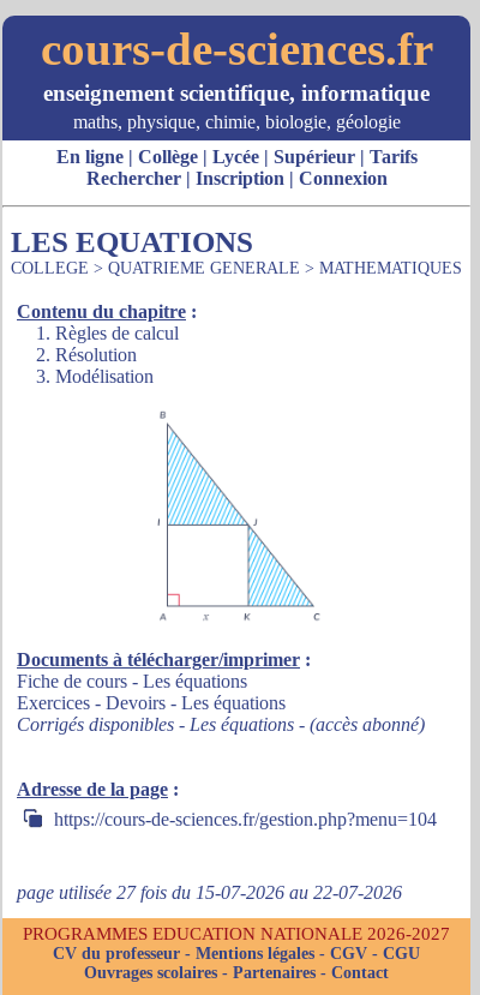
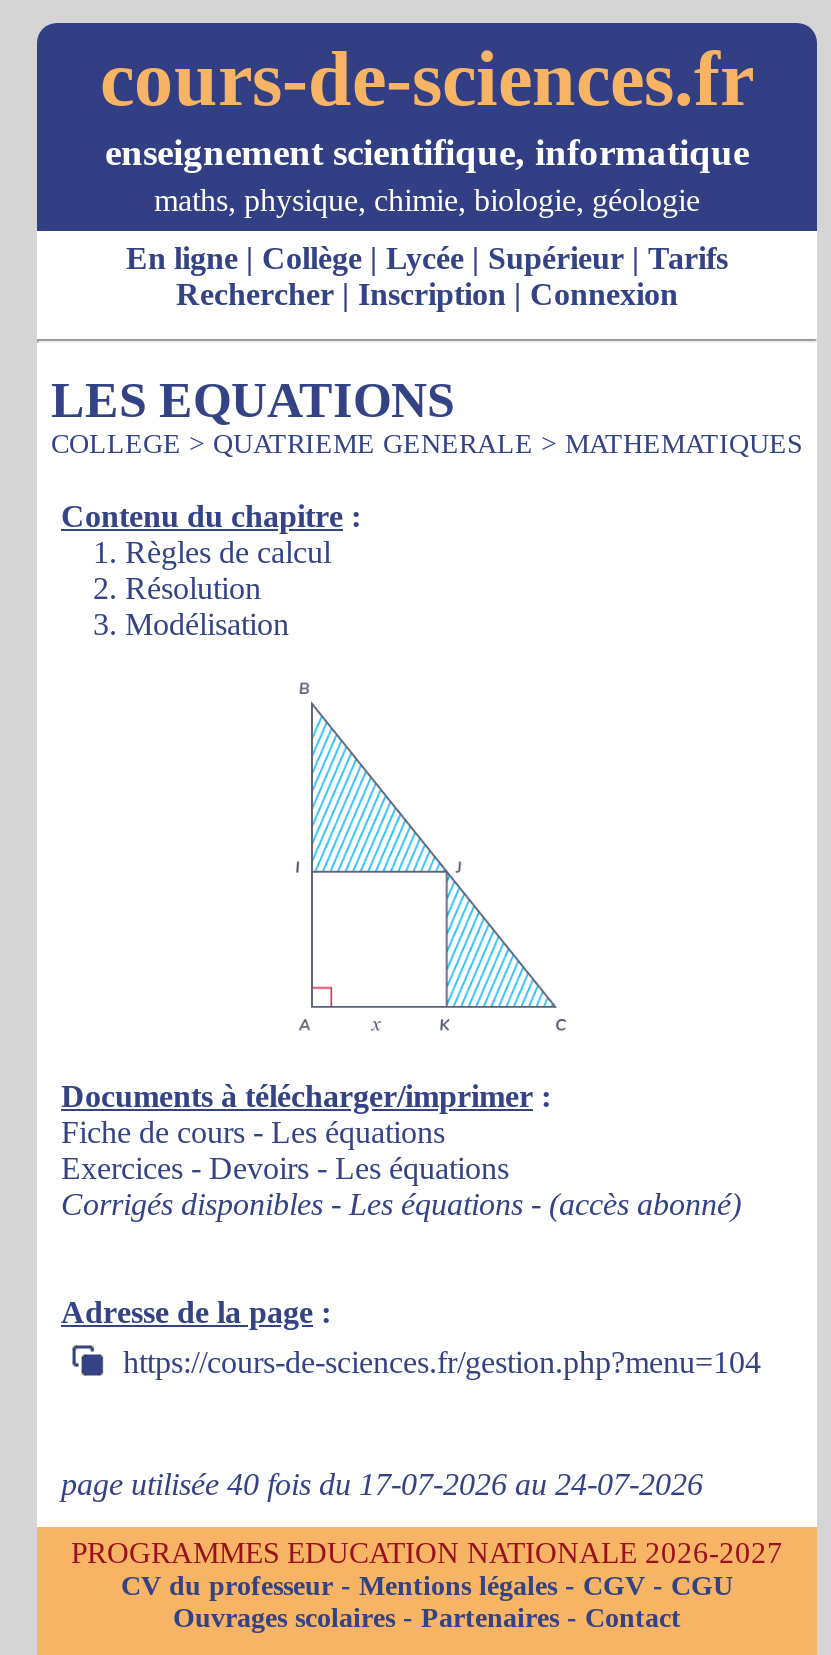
[17,882,402,902] page utilisée 27 fois du 15-07-2026 au 22-07-2026 -> [61,1466,703,1500] page utilisée 40 fois du 17-07-2026 au 24-07-2026

